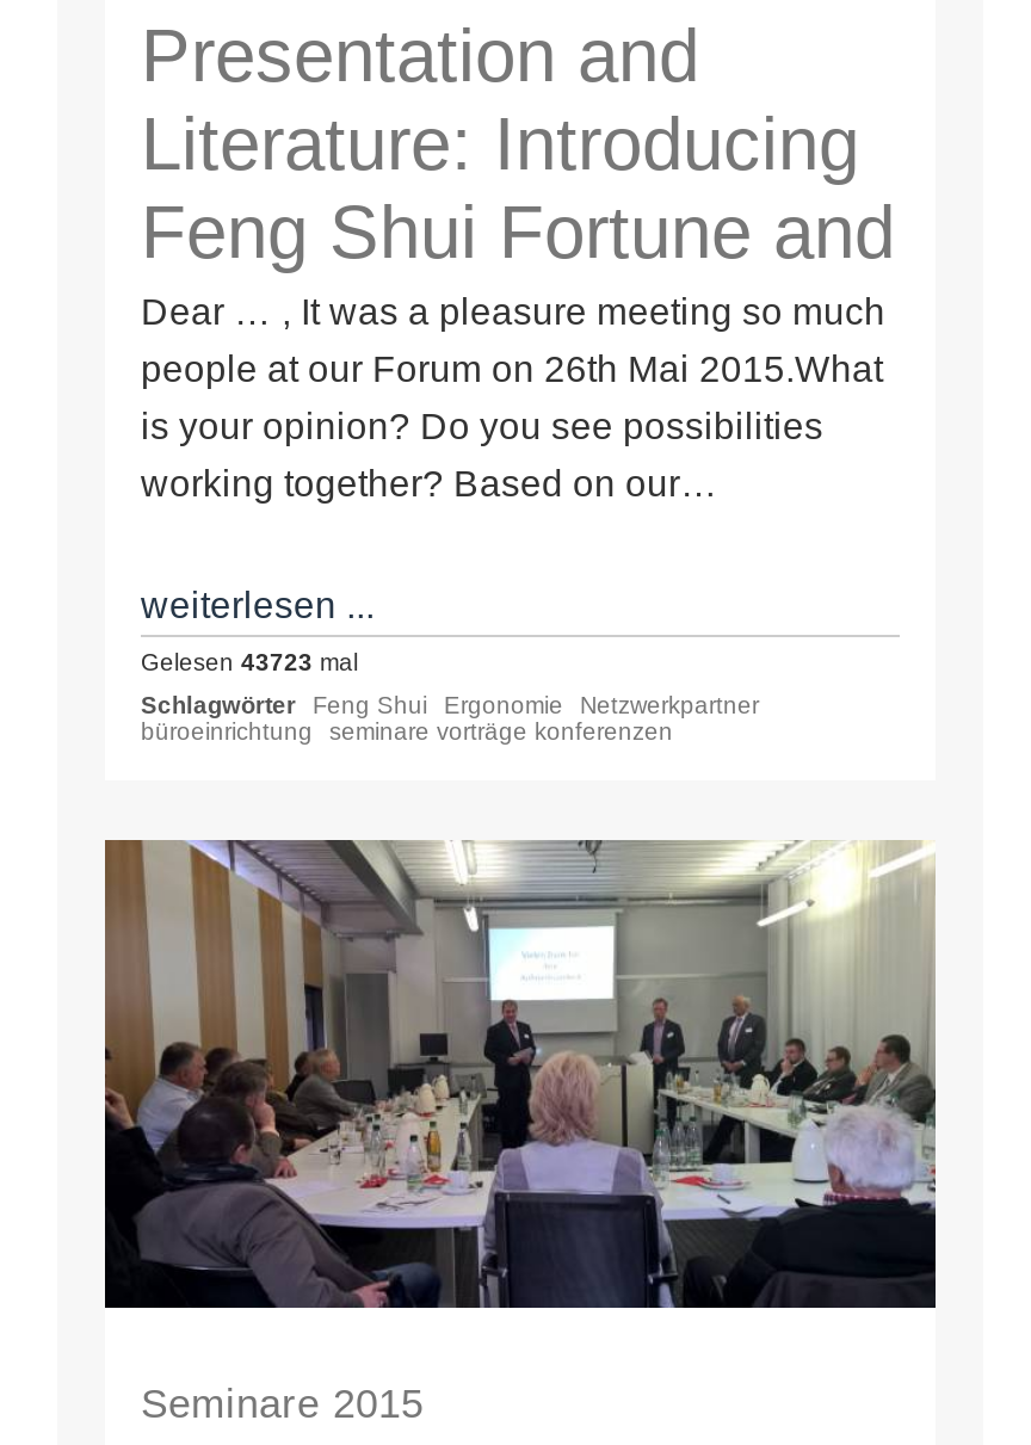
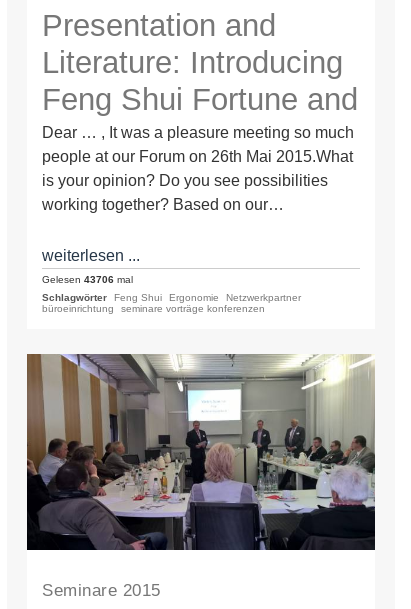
[141,649,358,675] Gelesen 43723 mal -> [42,274,133,285] Gelesen 43706 mal

